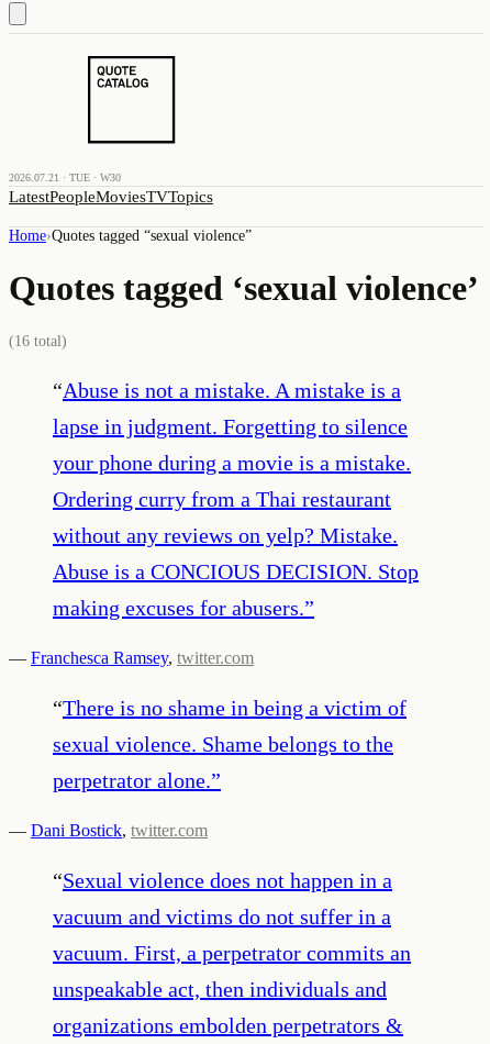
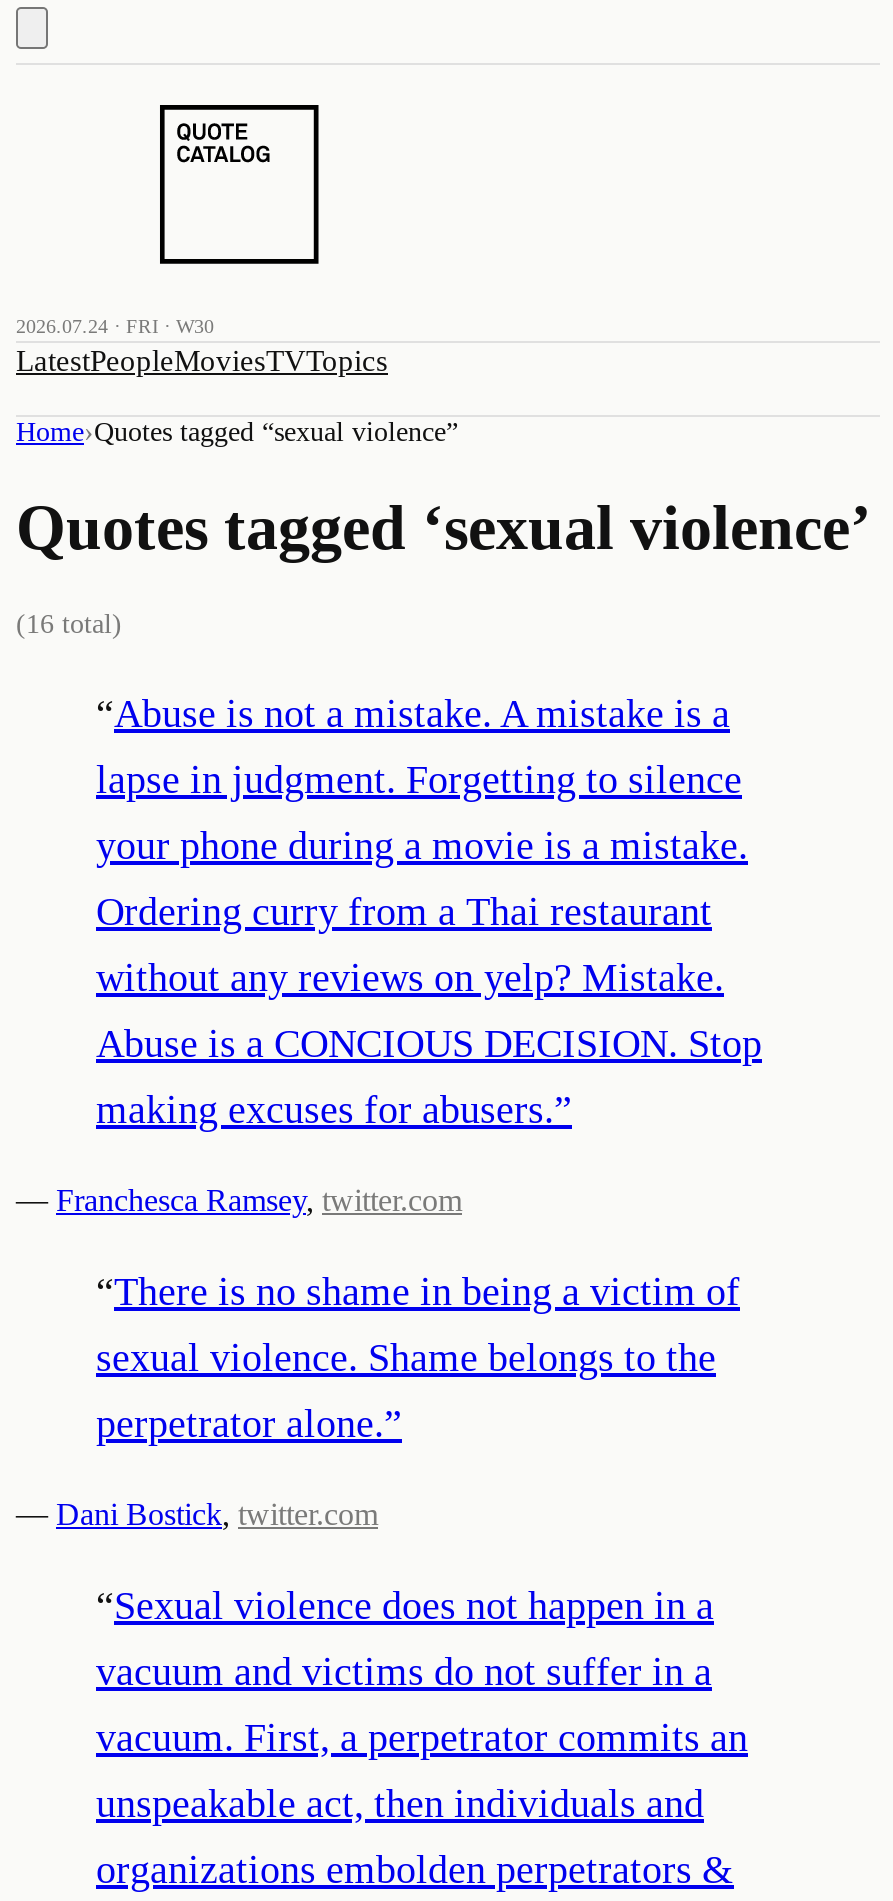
[9,171,121,184] 2026.07.21 · TUE · W30 -> [16,315,214,337] 2026.07.24 · FRI · W30

